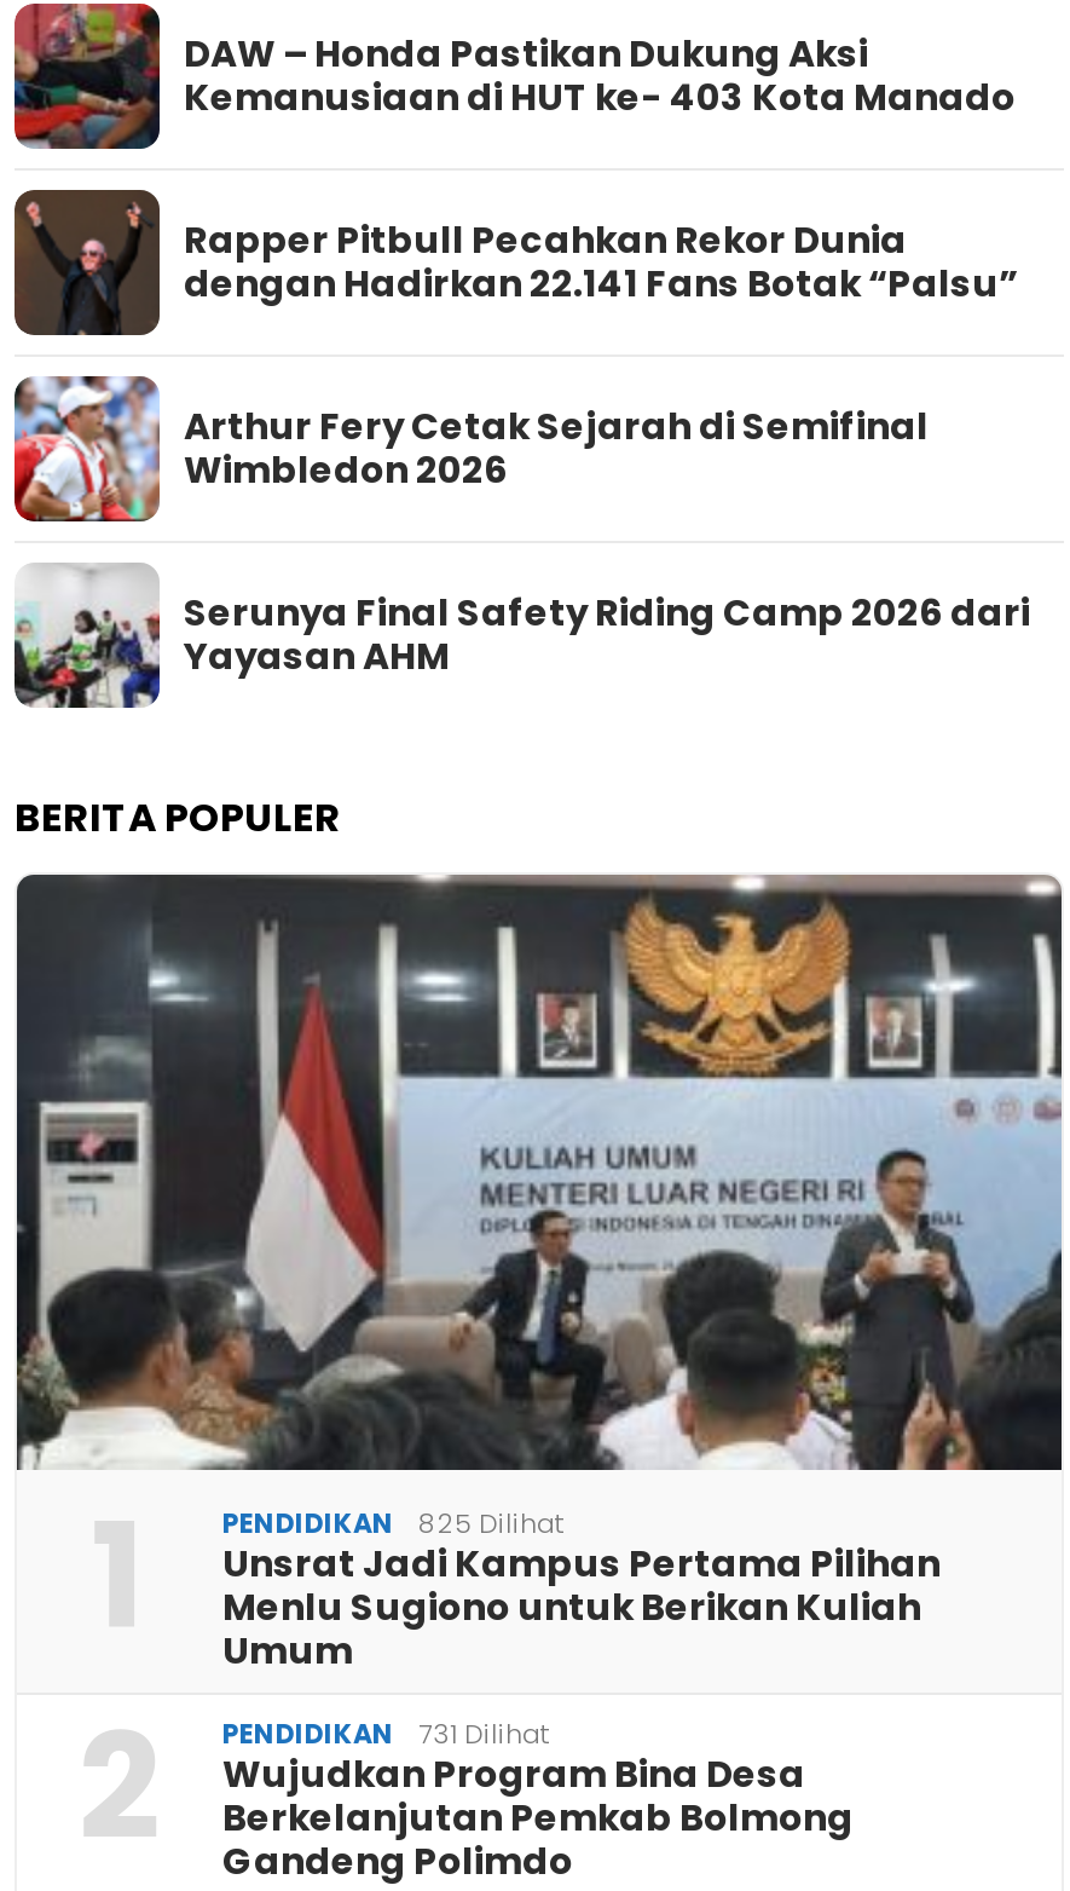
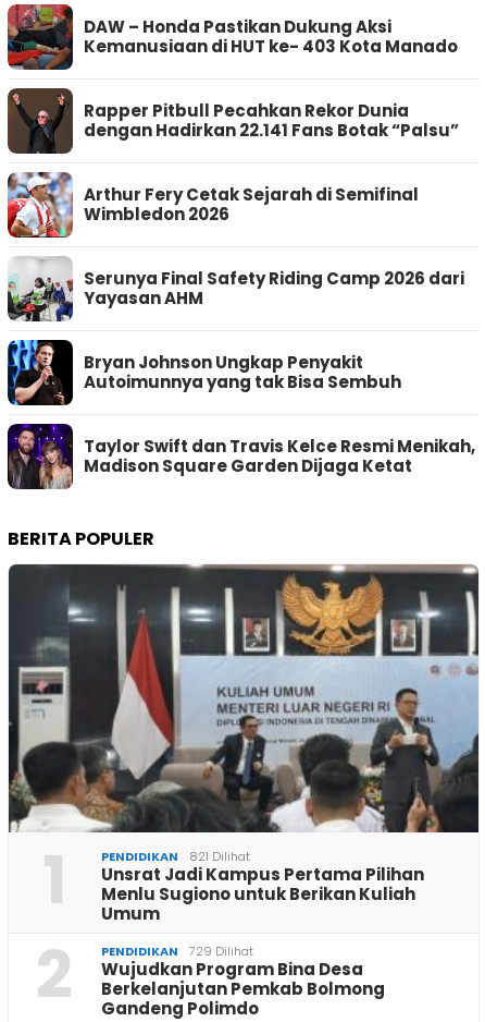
none -> [7,339,475,477] [image] | Bryan Johnson Ungkap Penyakit | Autoimunnya yang tak Bisa Sembuh | Taylor Swift dan Travis Kelce Resmi Menikah, | Madison Square Garden Dijaga Ketat
none -> [8,423,72,490] [image]
[222,1503,563,1541] PENDIDIKAN 825 Dilihat -> [101,847,250,865] PENDIDIKAN 821 Dilihat
[418,1713,549,1752] 731 Dilihat -> [189,942,253,959] 729 Dilihat

